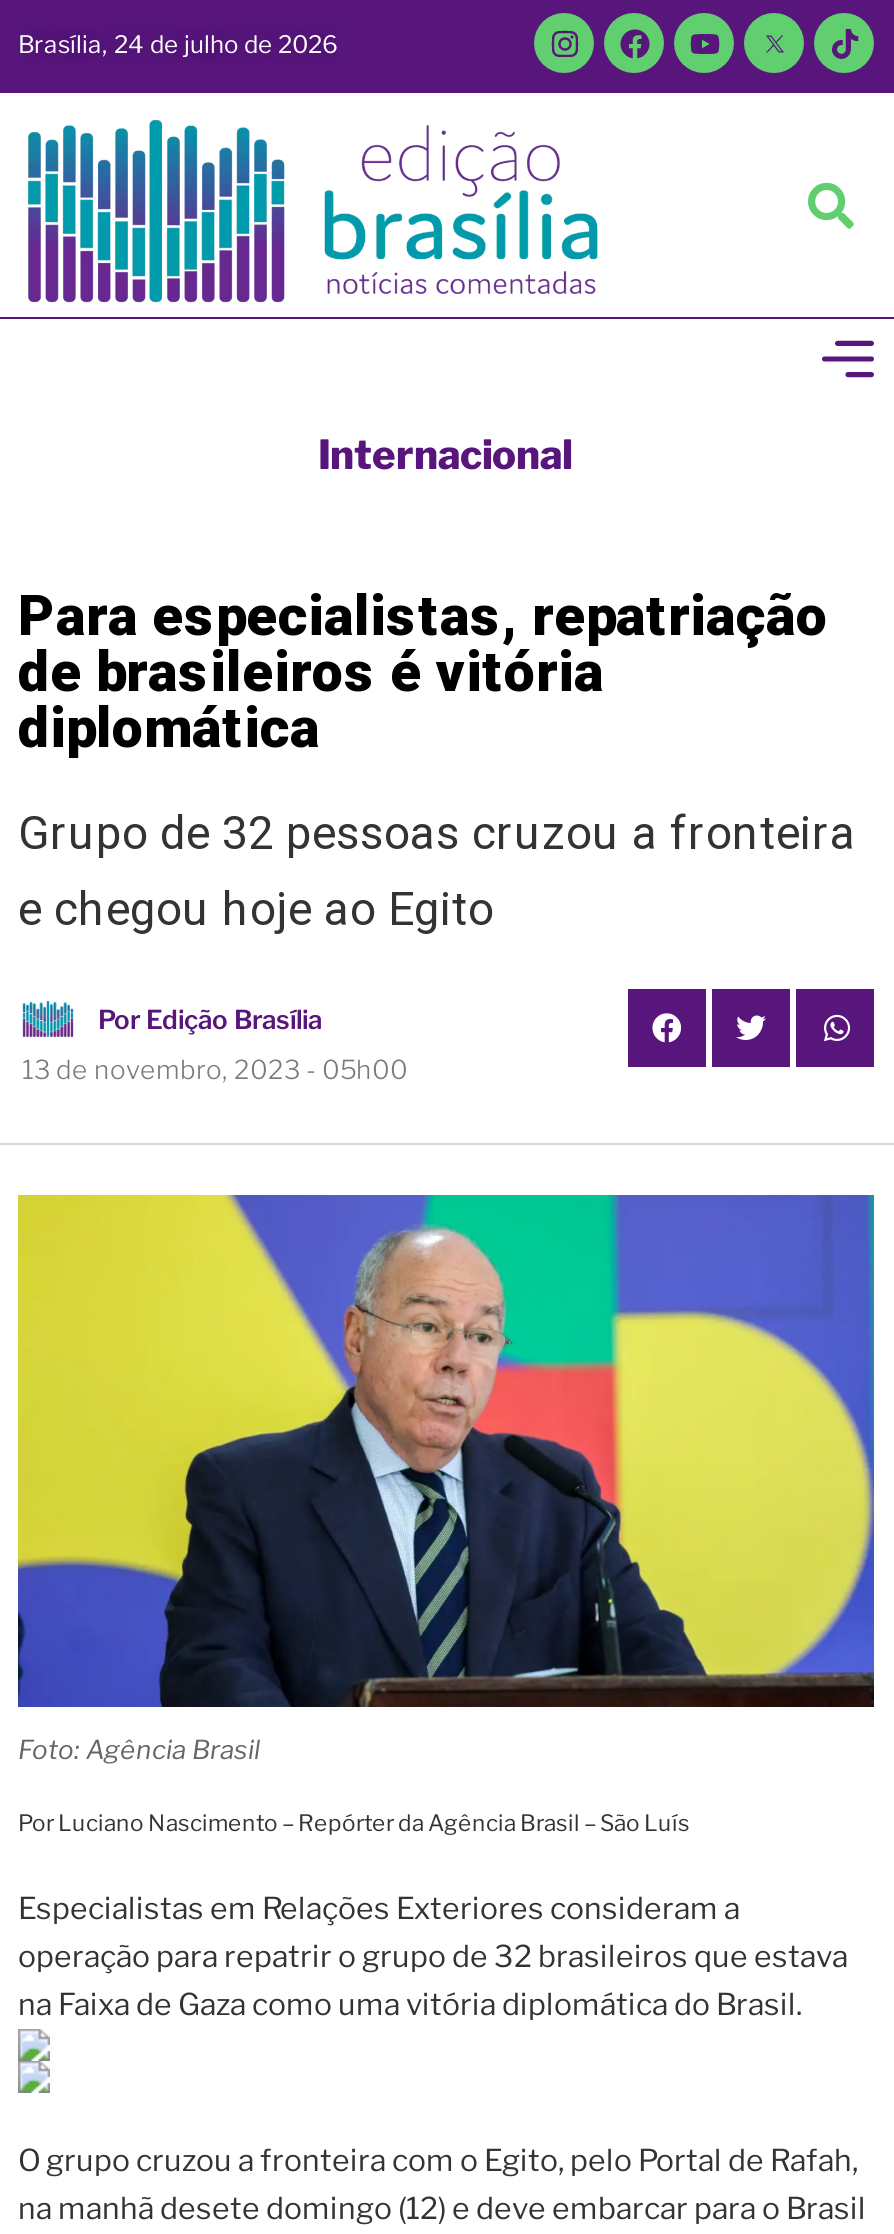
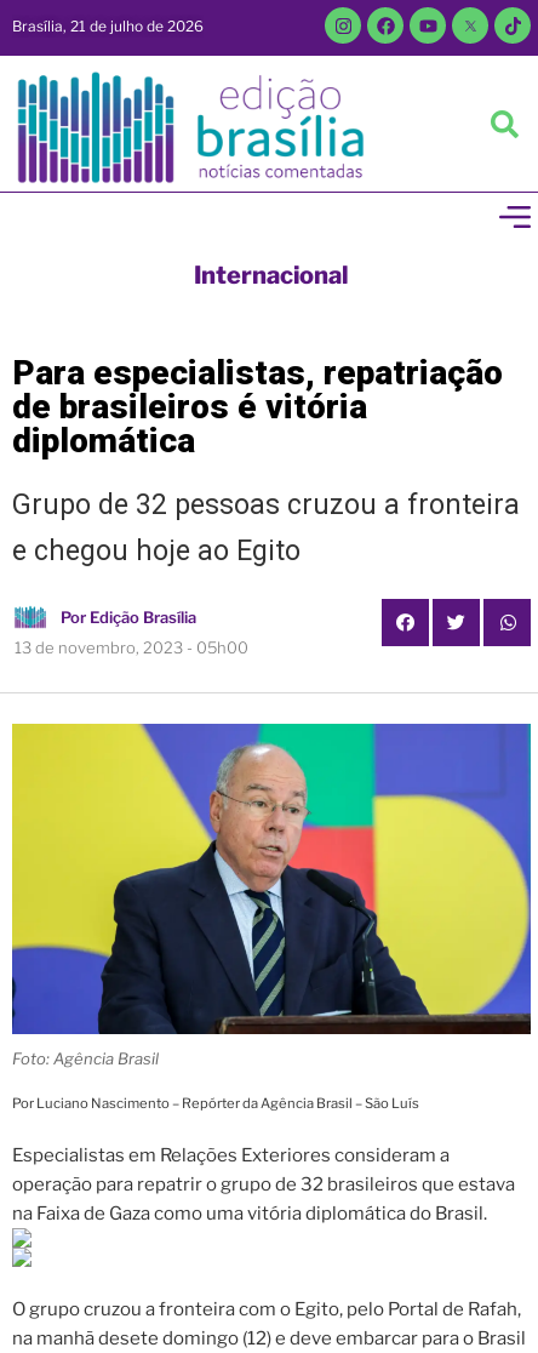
[18,28,338,58] Brasília, 24 de julho de 2026 -> [12,16,204,35] Brasília, 21 de julho de 2026

